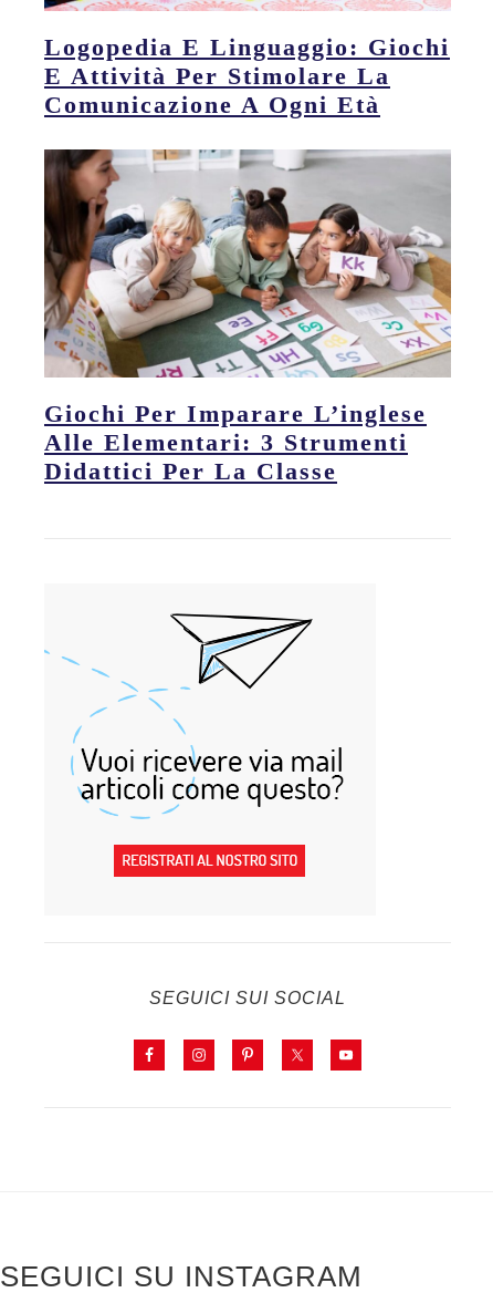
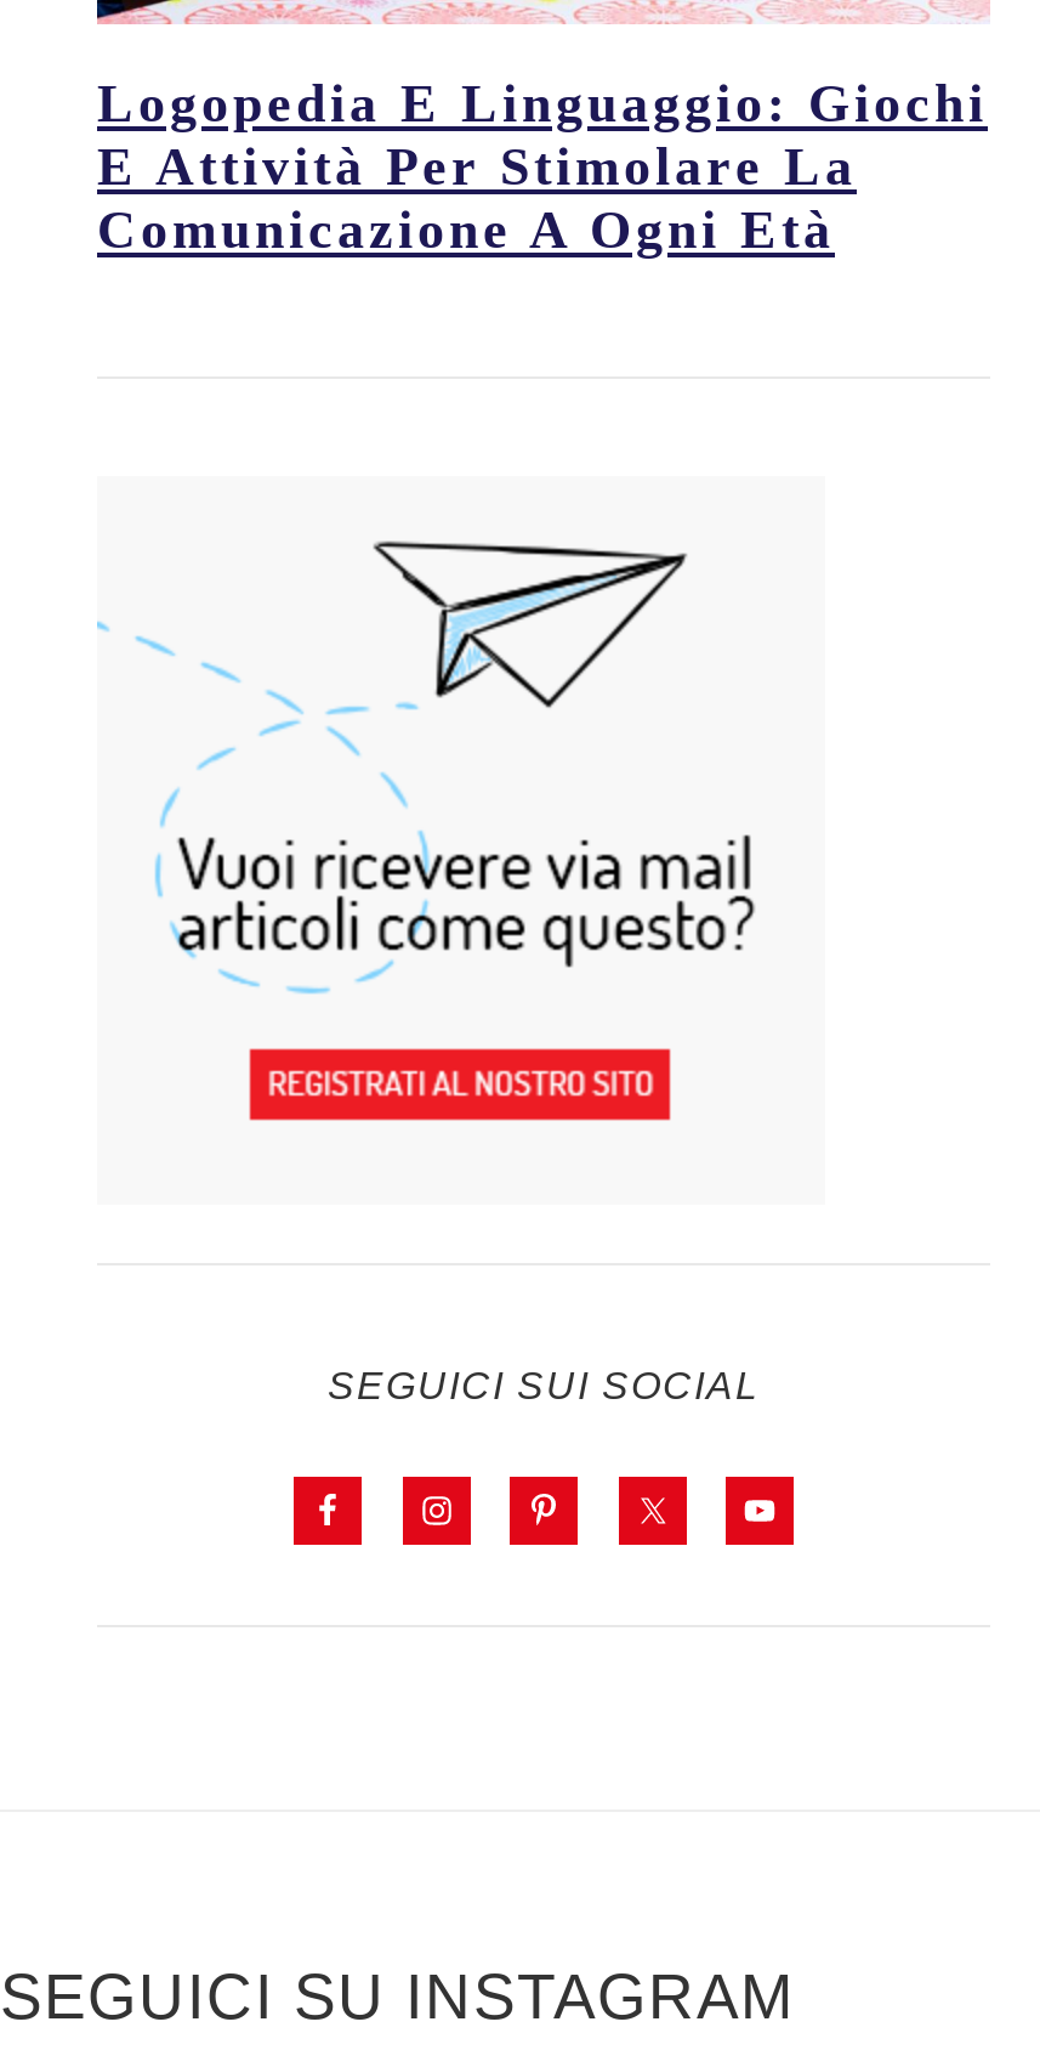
[43,148,451,485] [image] | Giochi Per Imparare L’inglese | Alle Elementari: 3 Strumenti | Didattici Per La Classe -> none

